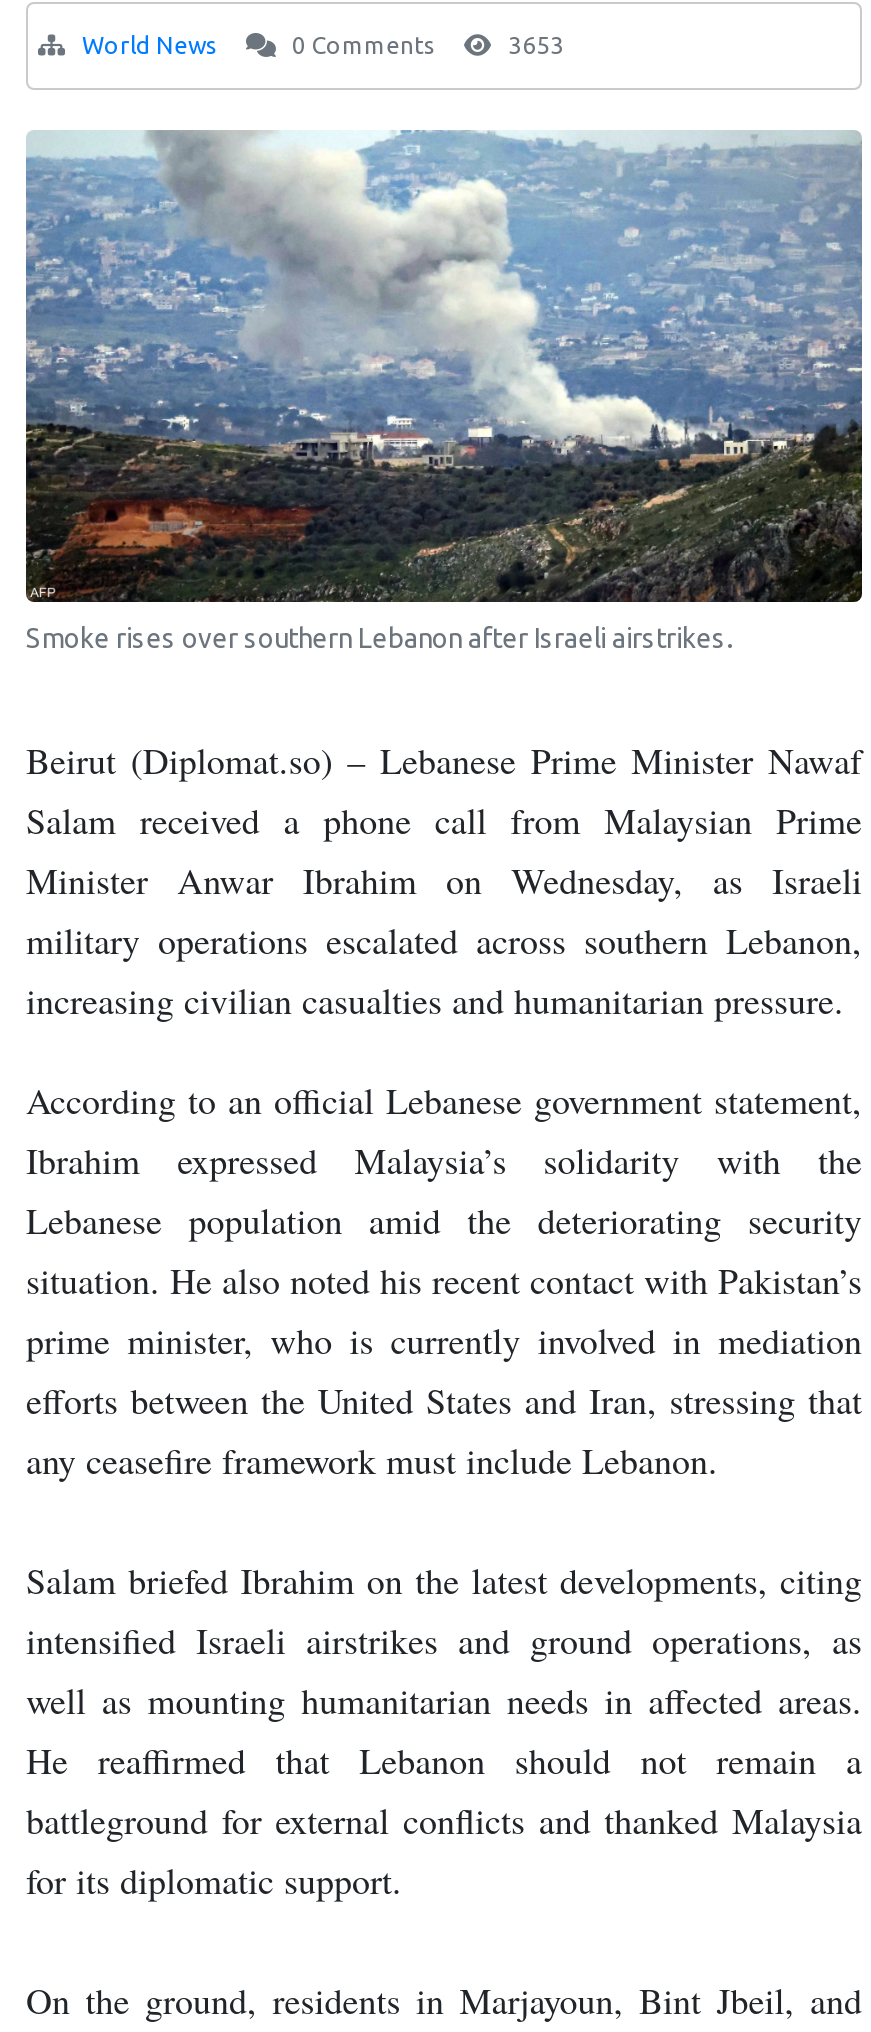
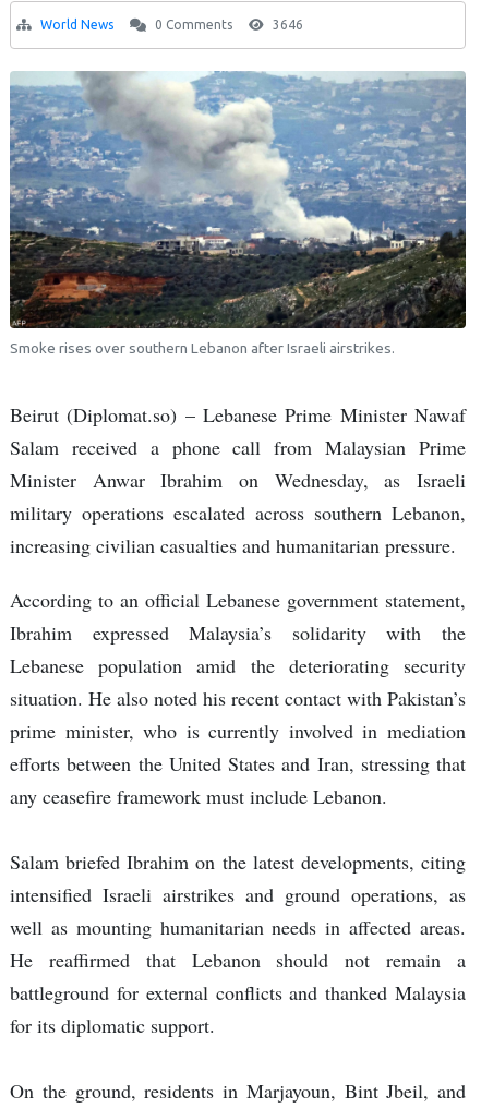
[502,33,564,59] 3653 -> [269,18,303,32] 3646

